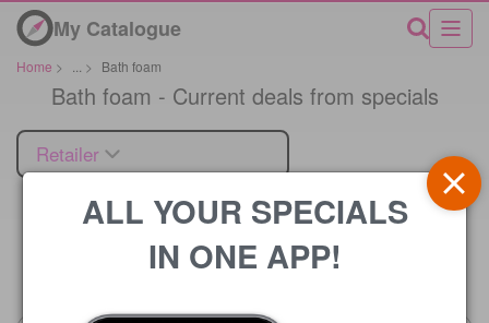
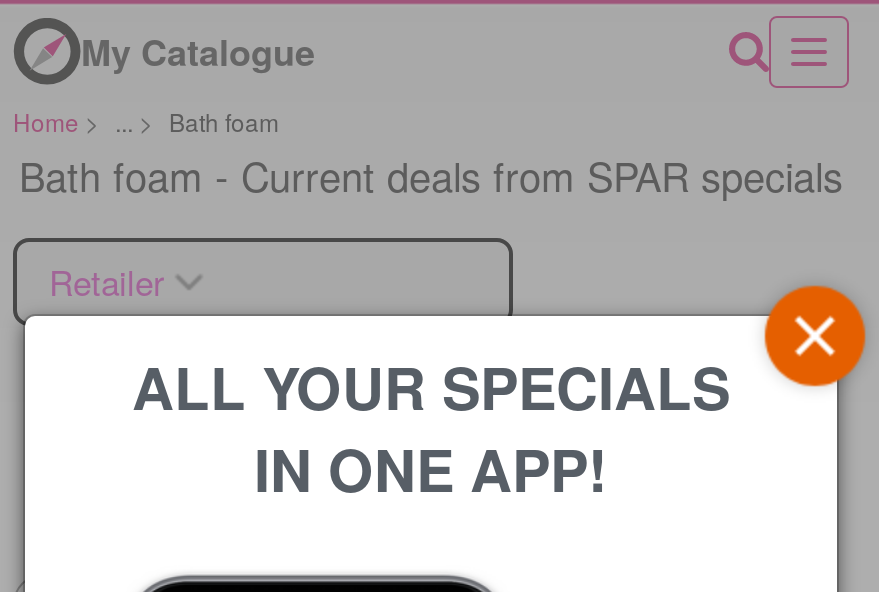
[51,79,438,111] Bath foam - Current deals from specials -> [19,145,843,203] Bath foam - Current deals from SPAR specials

